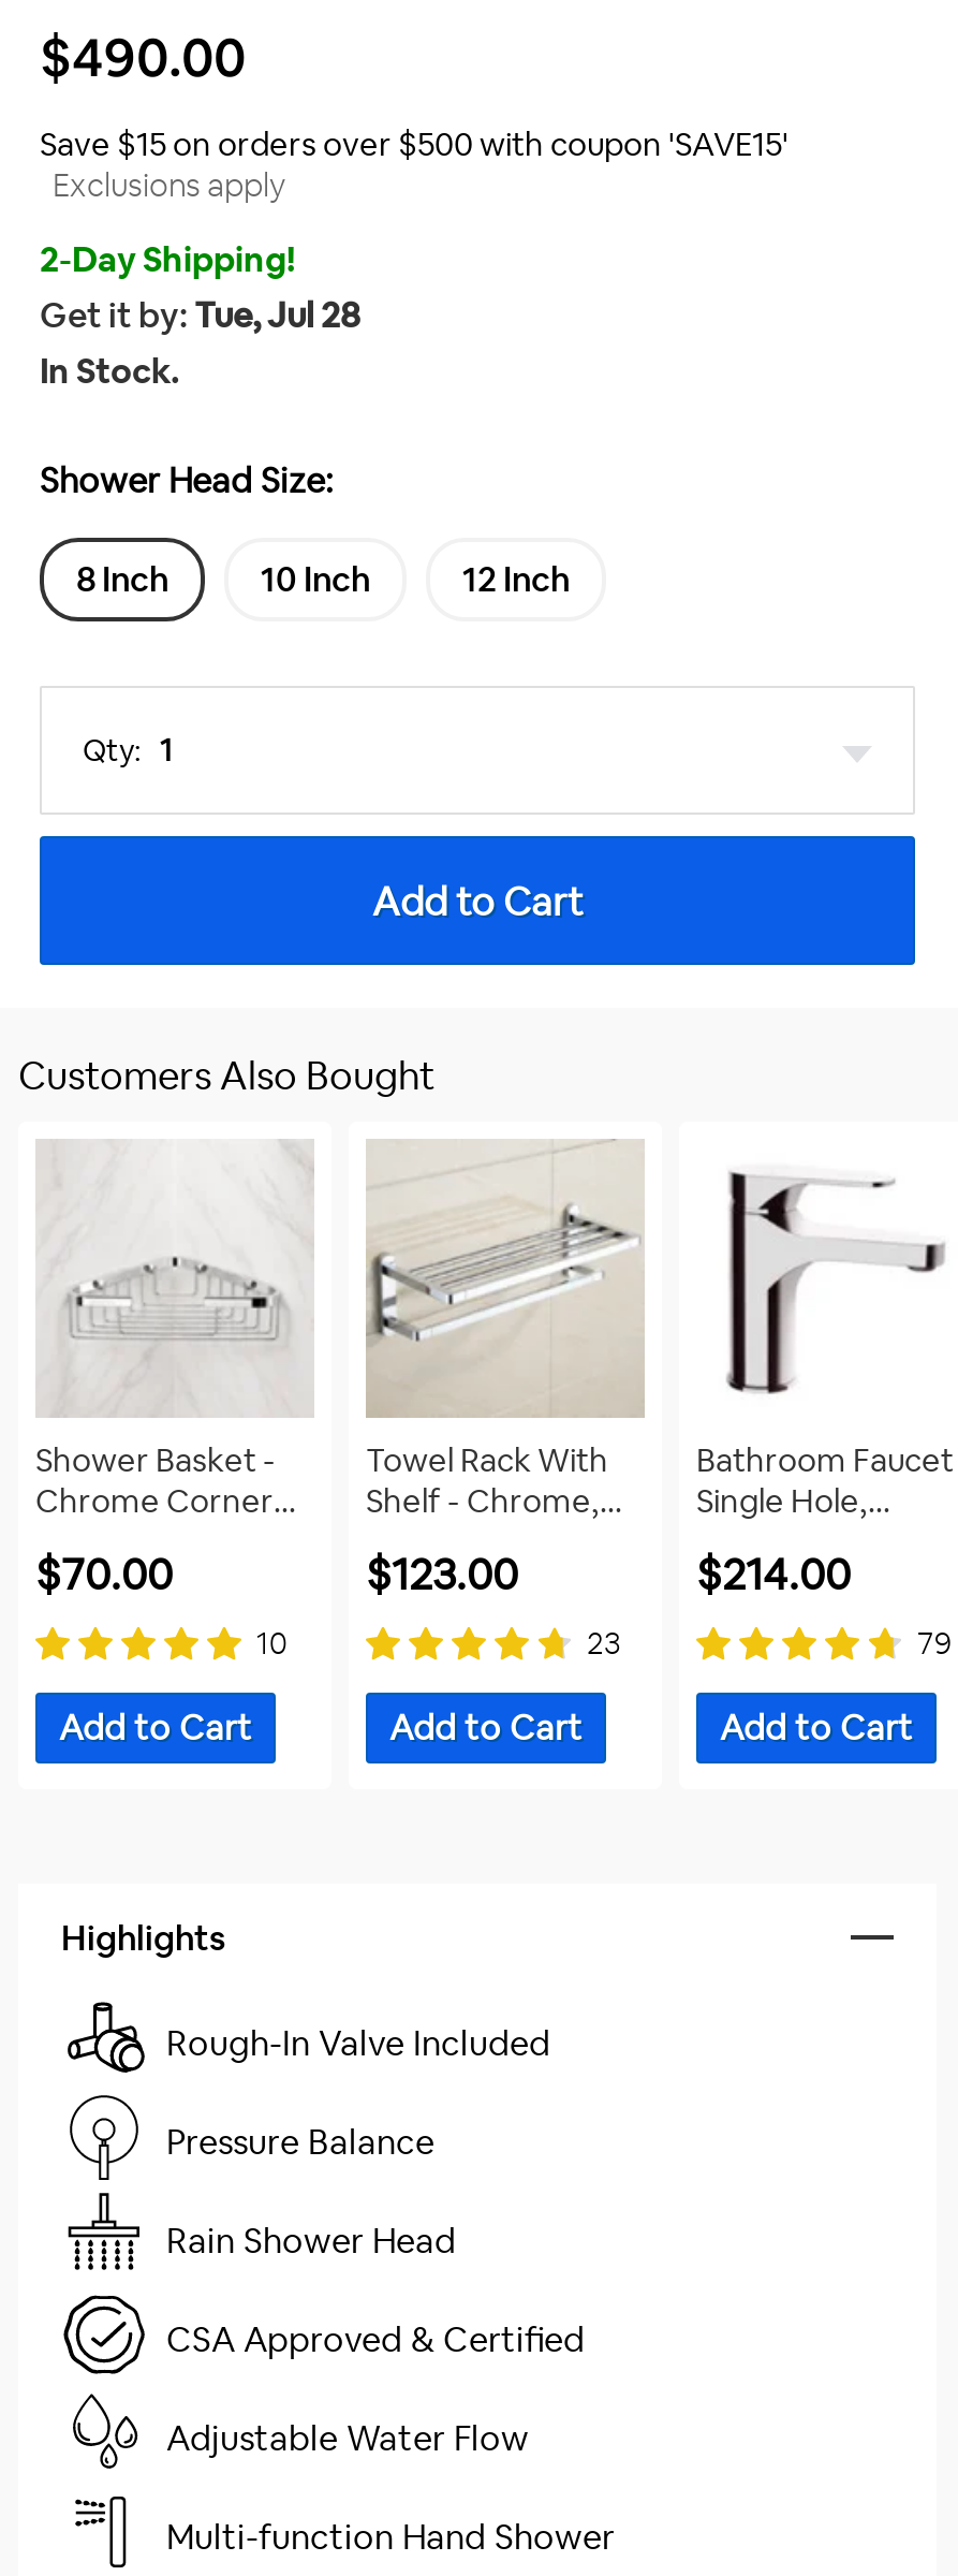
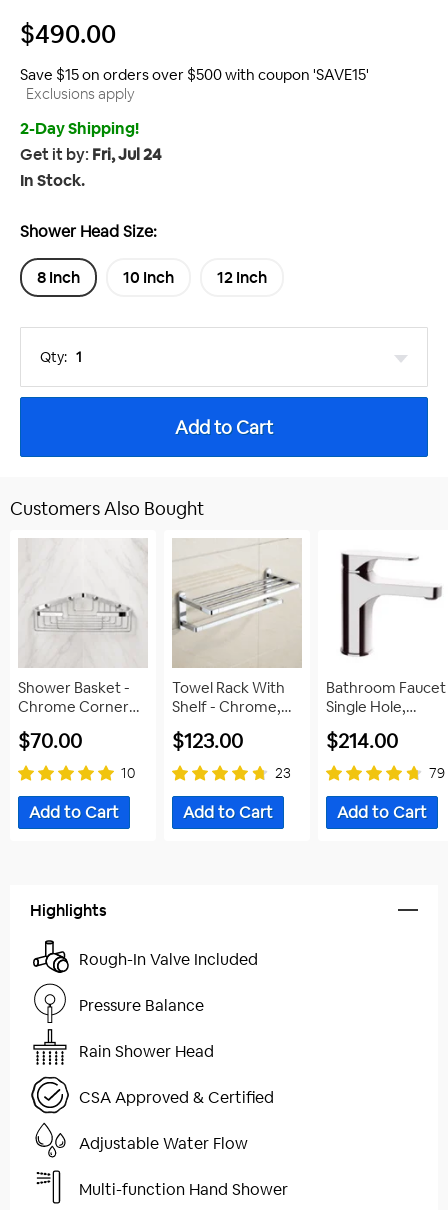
[40,293,359,338] Get it by: Tue, Jul 28 -> [20,144,161,165] Get it by: Fri, Jul 24

